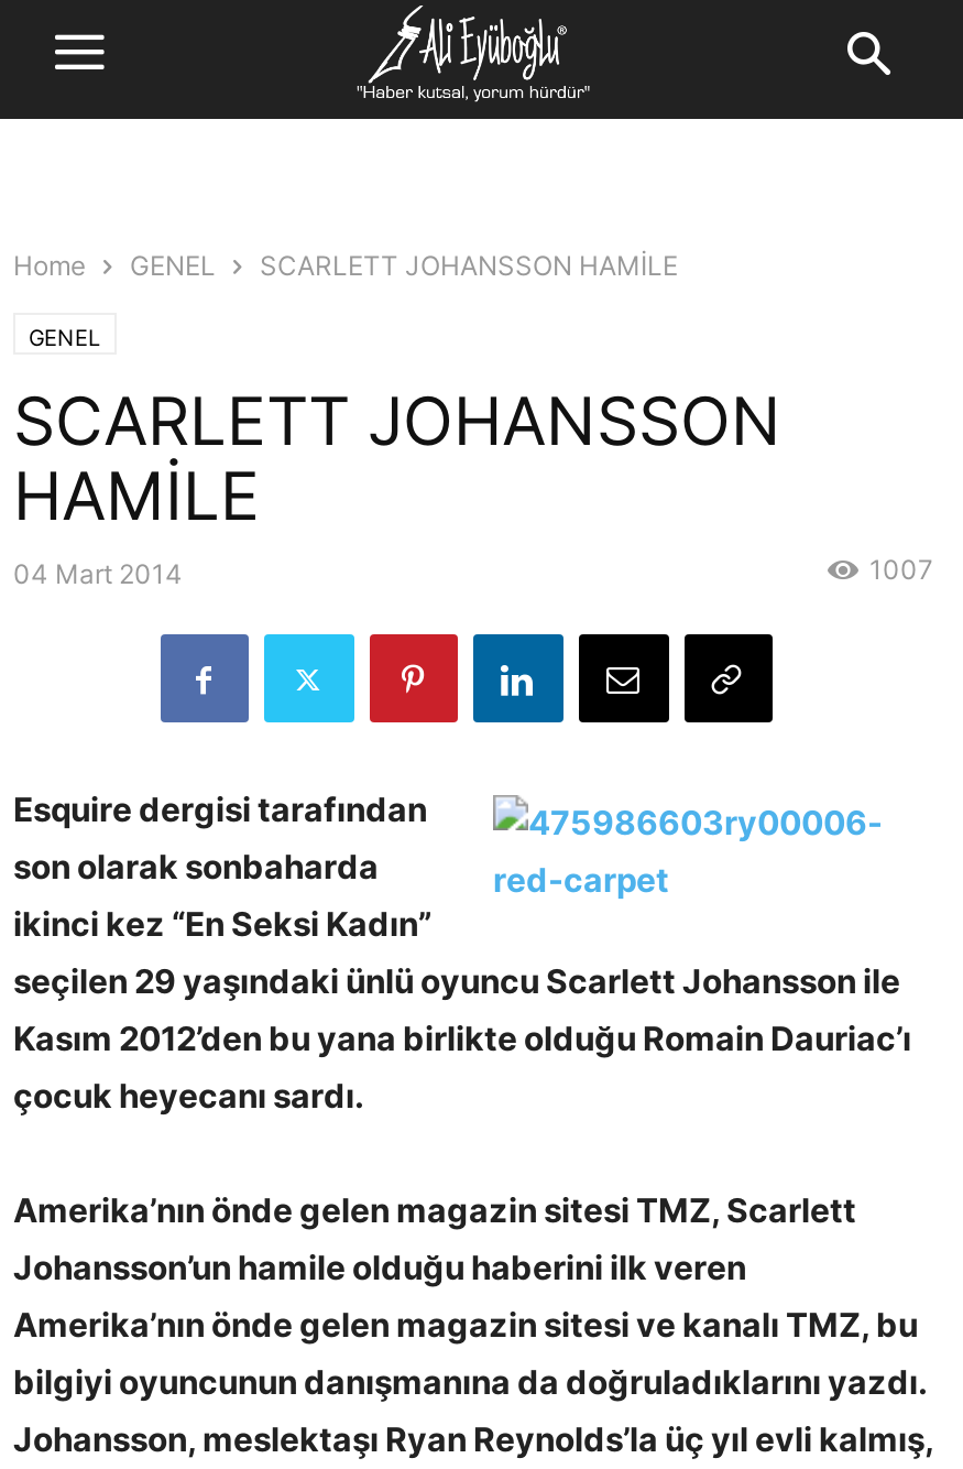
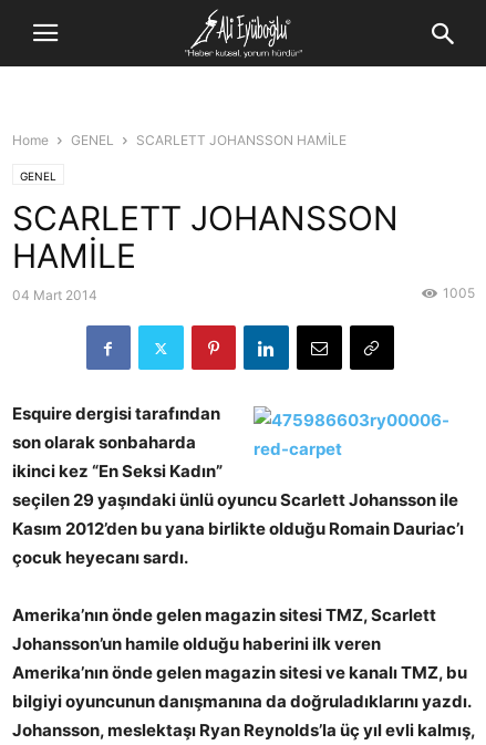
[869,553,933,586] 1007 -> [443,284,475,301] 1005

